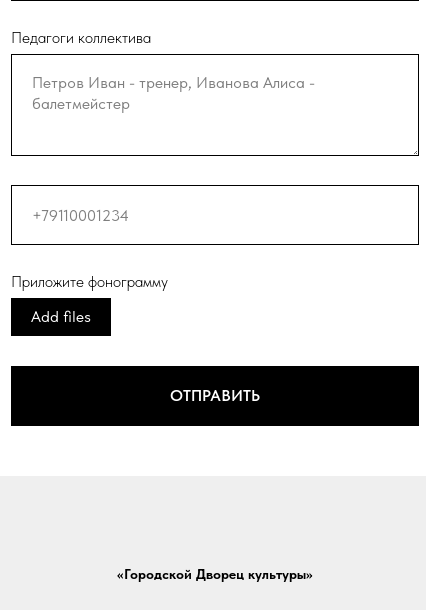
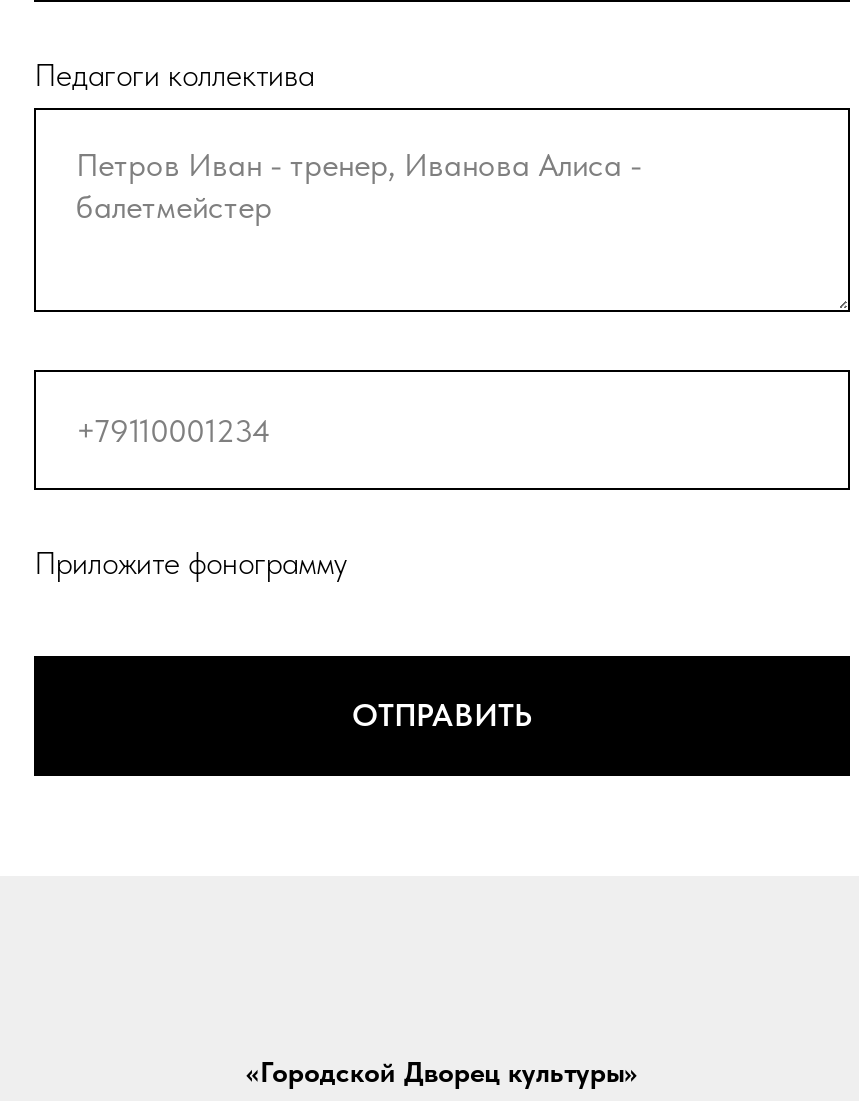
[31,307,91,326] Add files -> none

